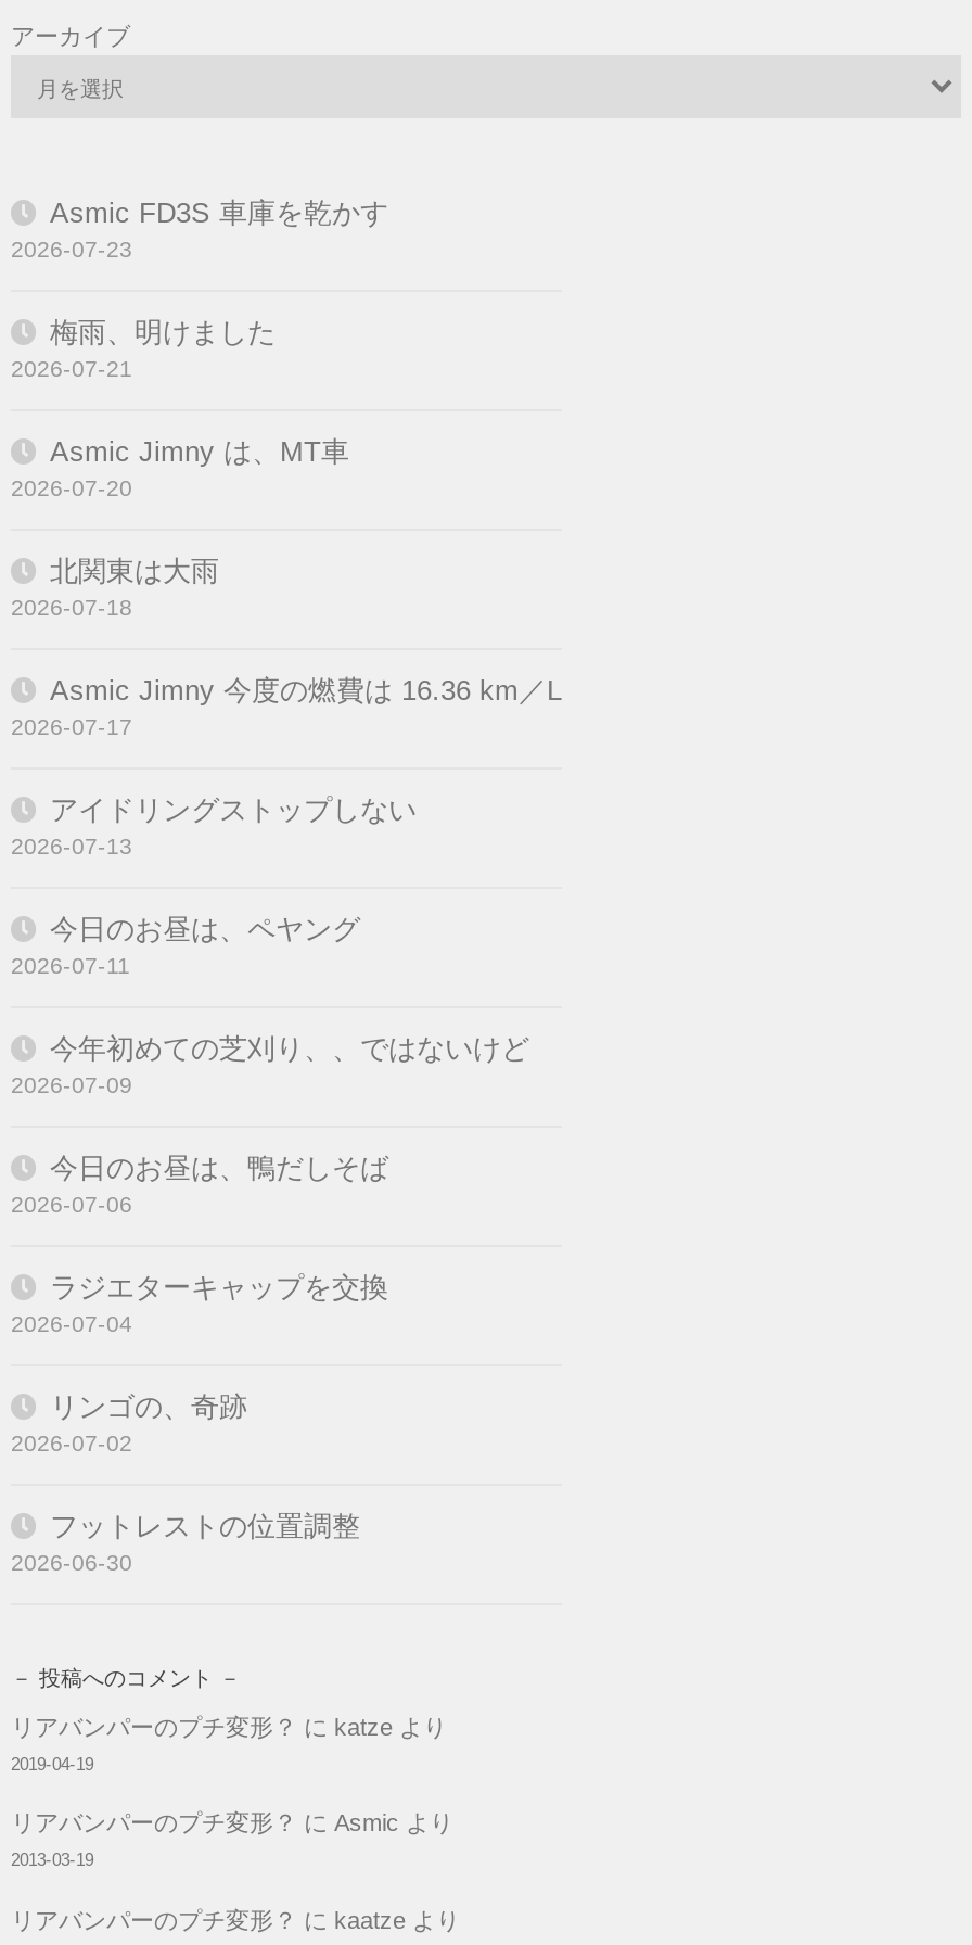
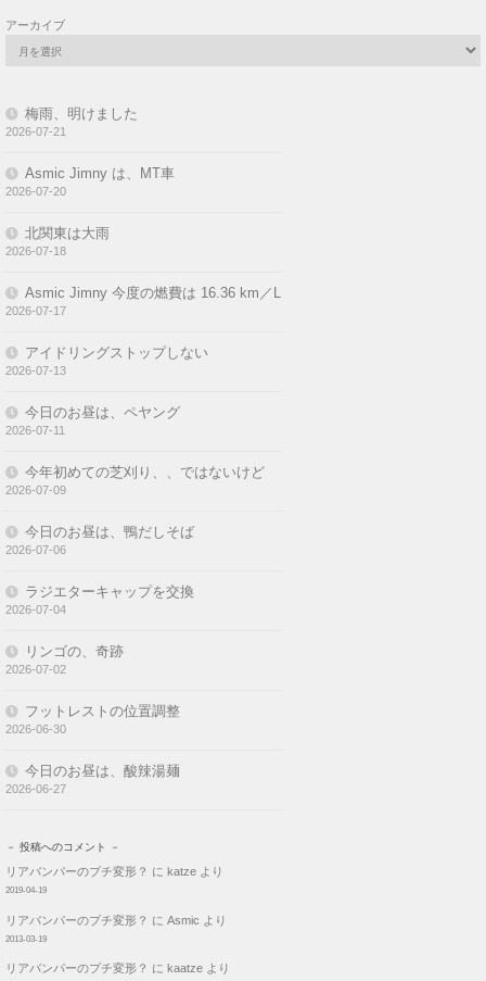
[11,196,388,261] Asmic FD3S 車庫を乾かす | 2026-07-23 -> none
moved [11,315,562,1574] -> [5,105,281,735]: 梅雨、明けました | 2026-07-21 | Asmic Jimny は、MT車 | ... | フットレストの位置調整 | 2026-06-30
none -> [5,762,180,795] 今日のお昼は、酸辣湯麺 | 2026-06-27

